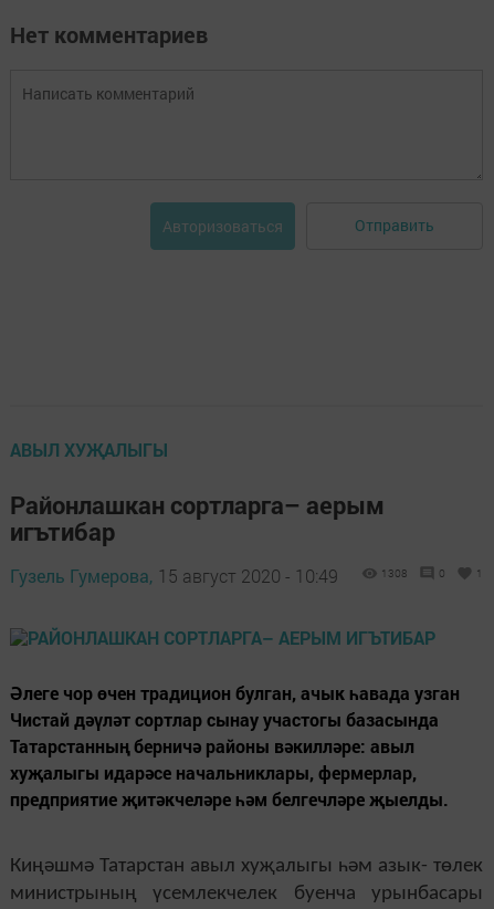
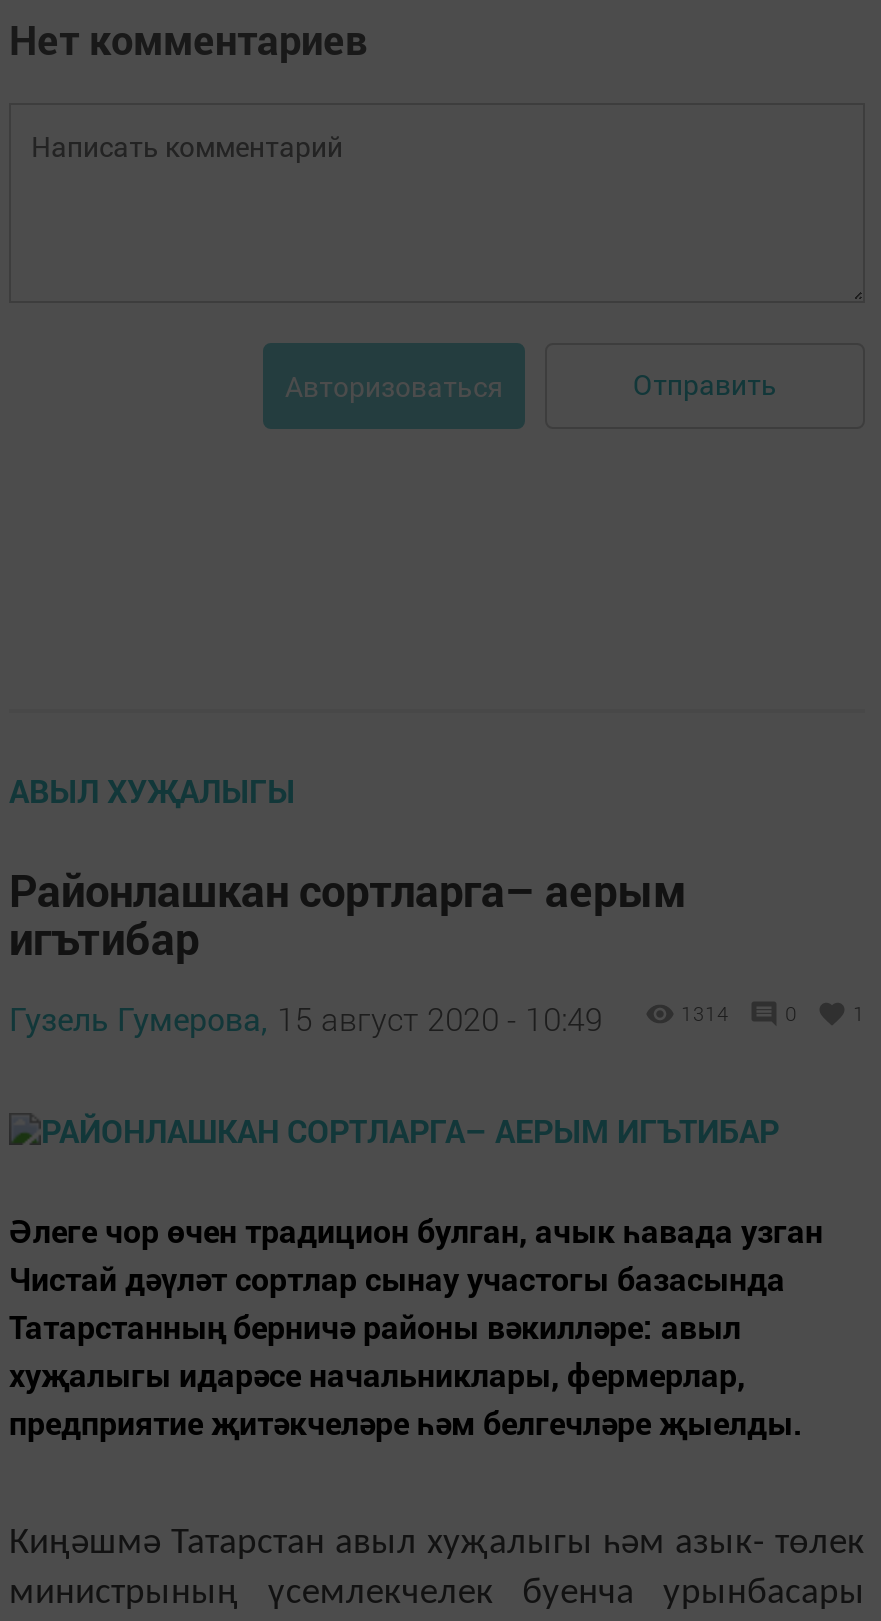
[381,566,408,580] 1308 -> [681,1001,729,1027] 1314

